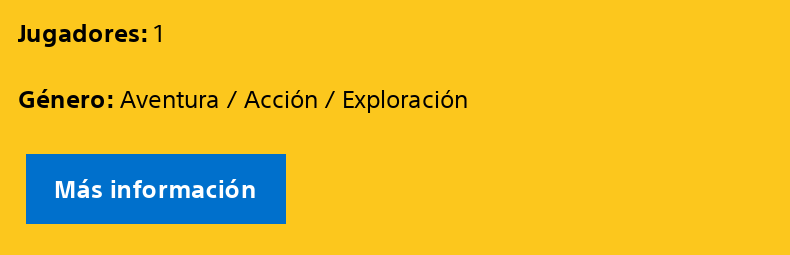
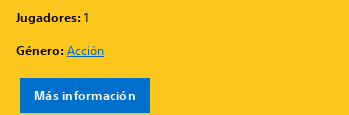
[18,82,468,116] Género: Aventura / Acción / Exploración -> [16,42,104,59] Género: Acción

